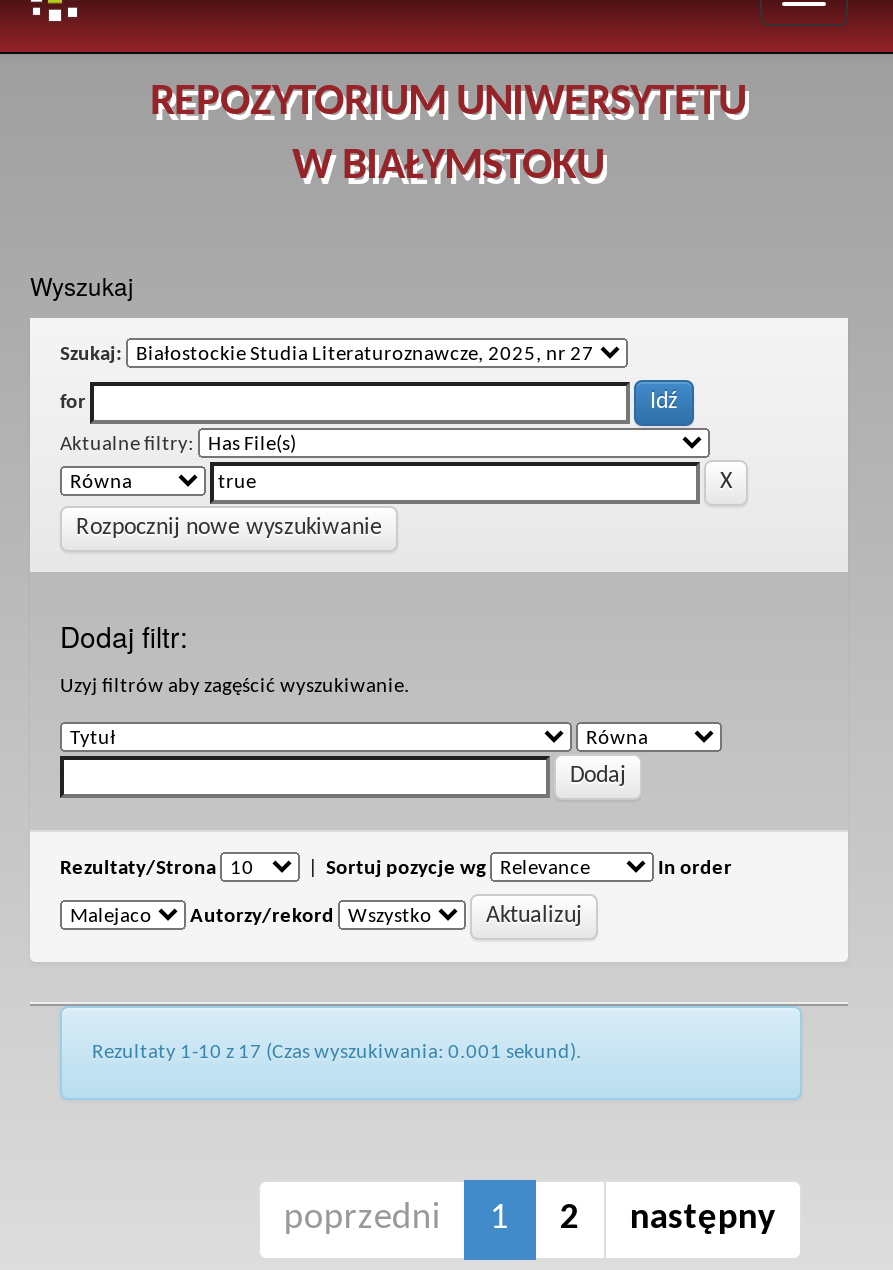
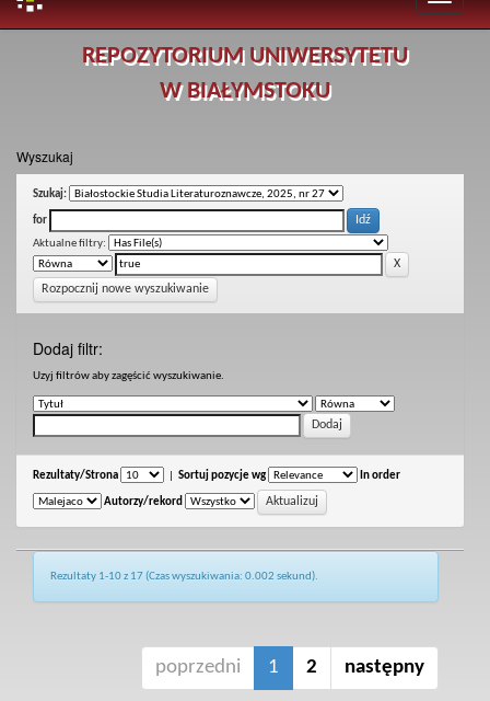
[92,1042,582,1064] Rezultaty 1-10 z 17 (Czas wyszukiwania: 0.001 sekund). -> [50,571,318,583] Rezultaty 1-10 z 17 (Czas wyszukiwania: 0.002 sekund).

